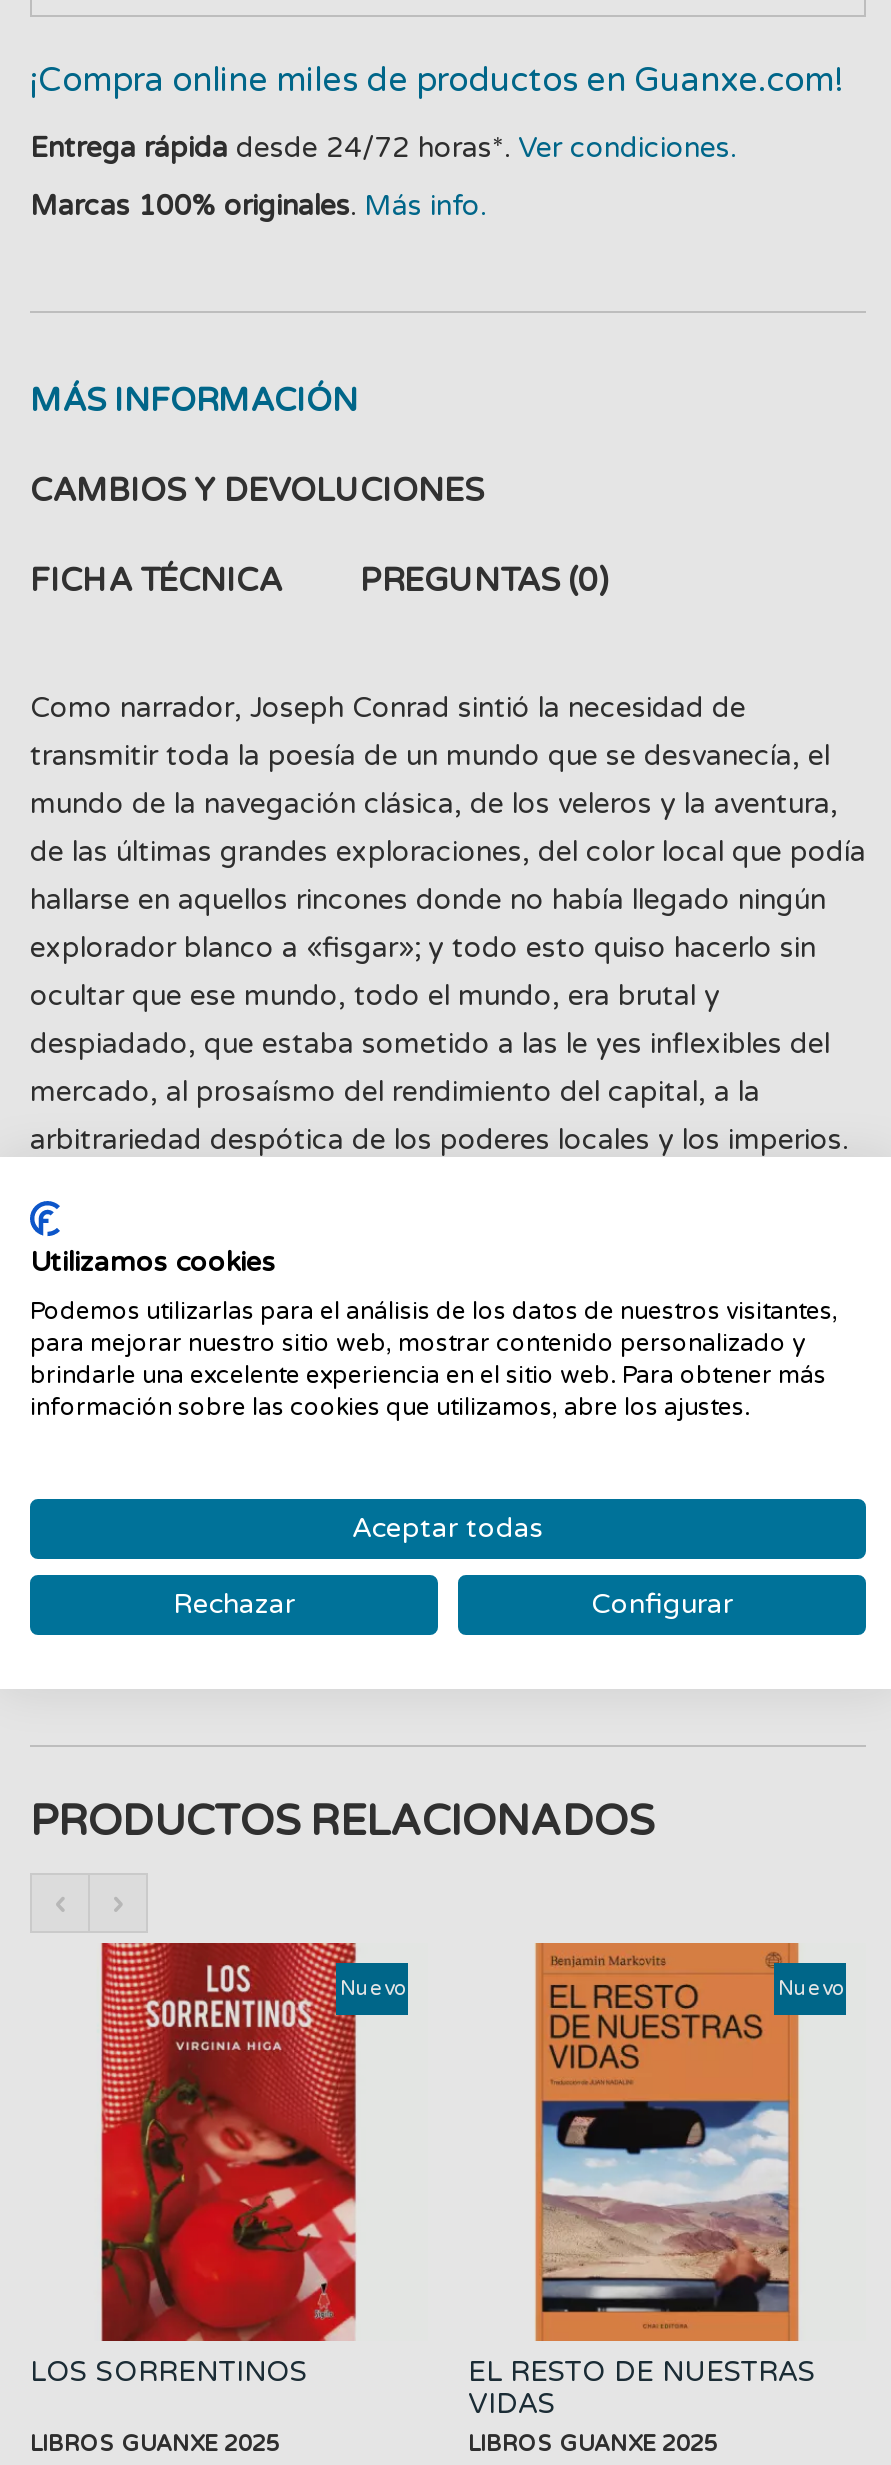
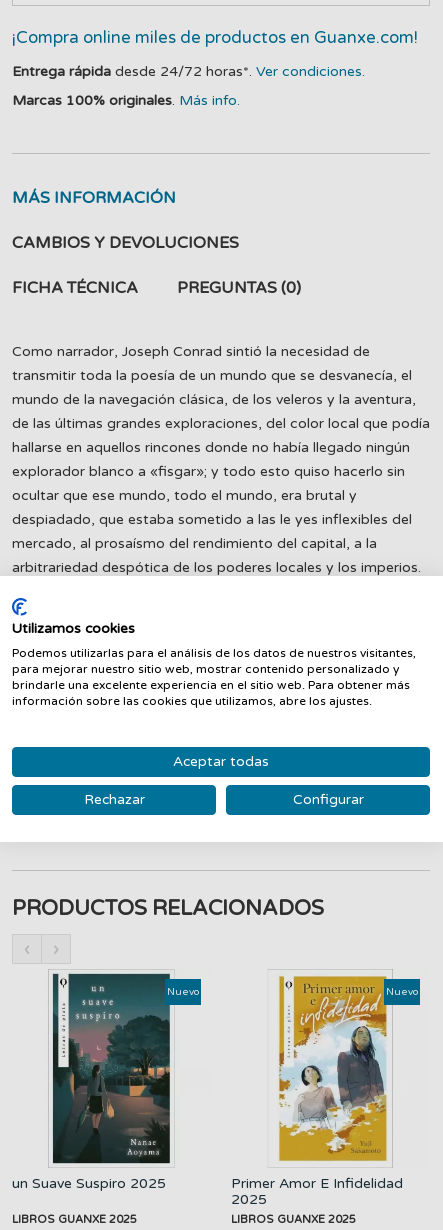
[30,1941,358,2389] [image] | LOS SORRENTINOS -> [12,969,175,1192] [image] | un Suave Suspiro 2025
[468,1941,816,2421] [image] | EL RESTO DE NUESTRAS | VIDAS -> [231,969,403,1208] [image] | Primer Amor E Infidelidad | 2025

